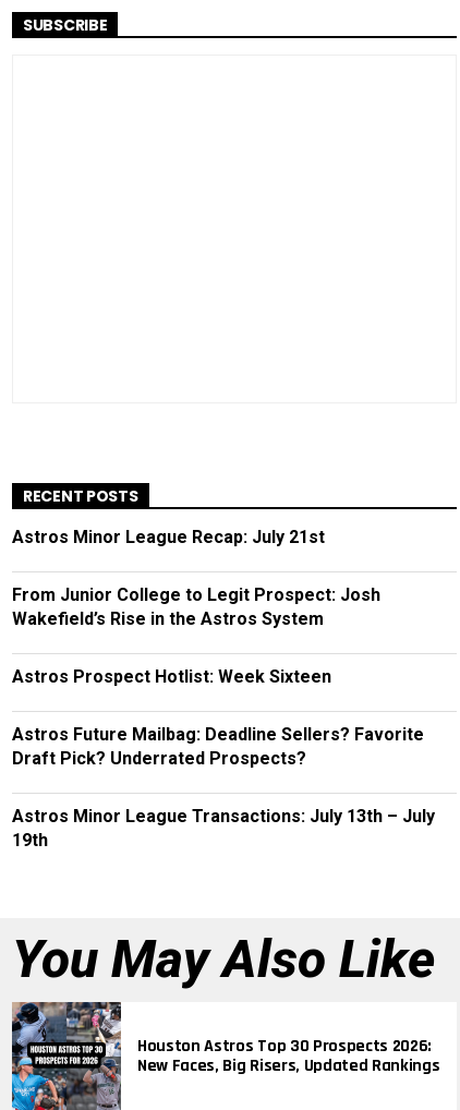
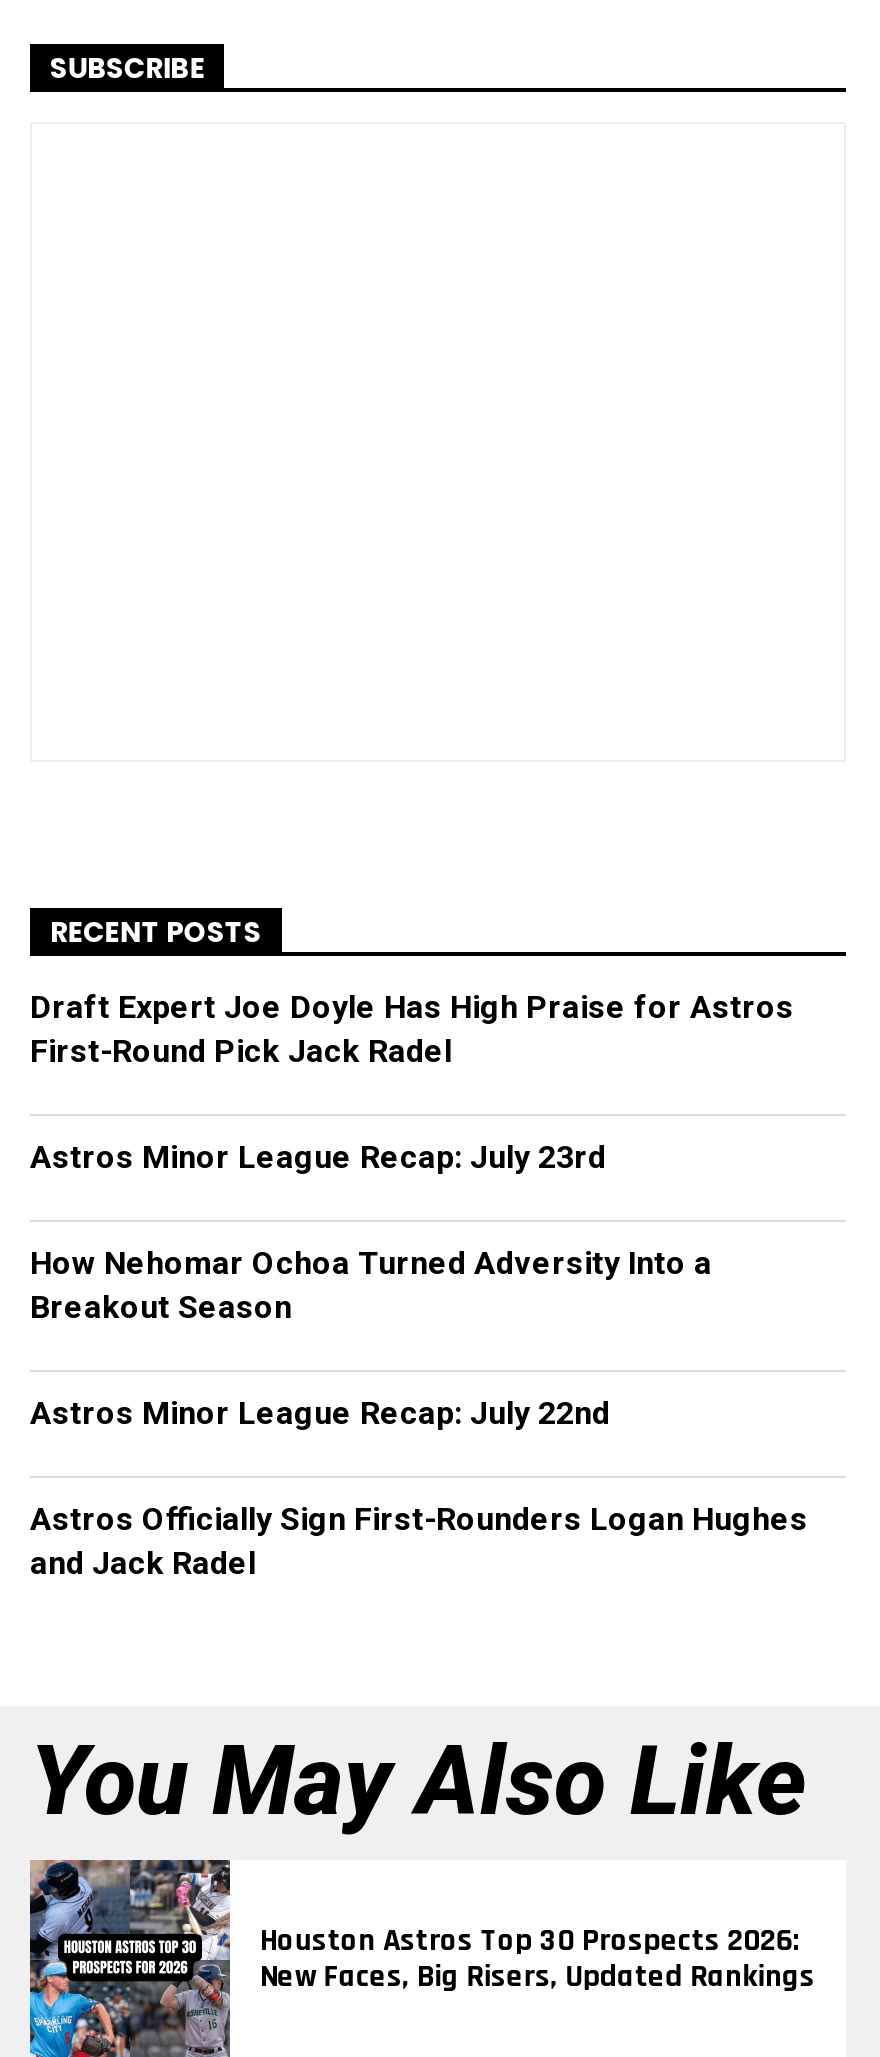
[12,526,325,547] Astros Minor League Recap: July 21st -> [30,987,794,1069] Draft Expert Joe Doyle Has High Praise for Astros | First-Round Pick Jack Radel
[12,584,380,629] From Junior College to Legit Prospect: Josh | Wakefield’s Rise in the Astros System -> [30,1137,606,1175] Astros Minor League Recap: July 23rd
[12,666,331,687] Astros Prospect Hotlist: Week Sixteen -> [30,1243,712,1325] How Nehomar Ochoa Turned Adversity Into a | Breakout Season
[12,724,424,768] Astros Future Mailbag: Deadline Sellers? Favorite | Draft Pick? Underrated Prospects? -> [30,1393,610,1431] Astros Minor League Recap: July 22nd
[12,806,435,850] Astros Minor League Transactions: July 13th – July | 19th -> [30,1499,808,1581] Astros Officially Sign First-Rounders Logan Hughes | and Jack Radel

